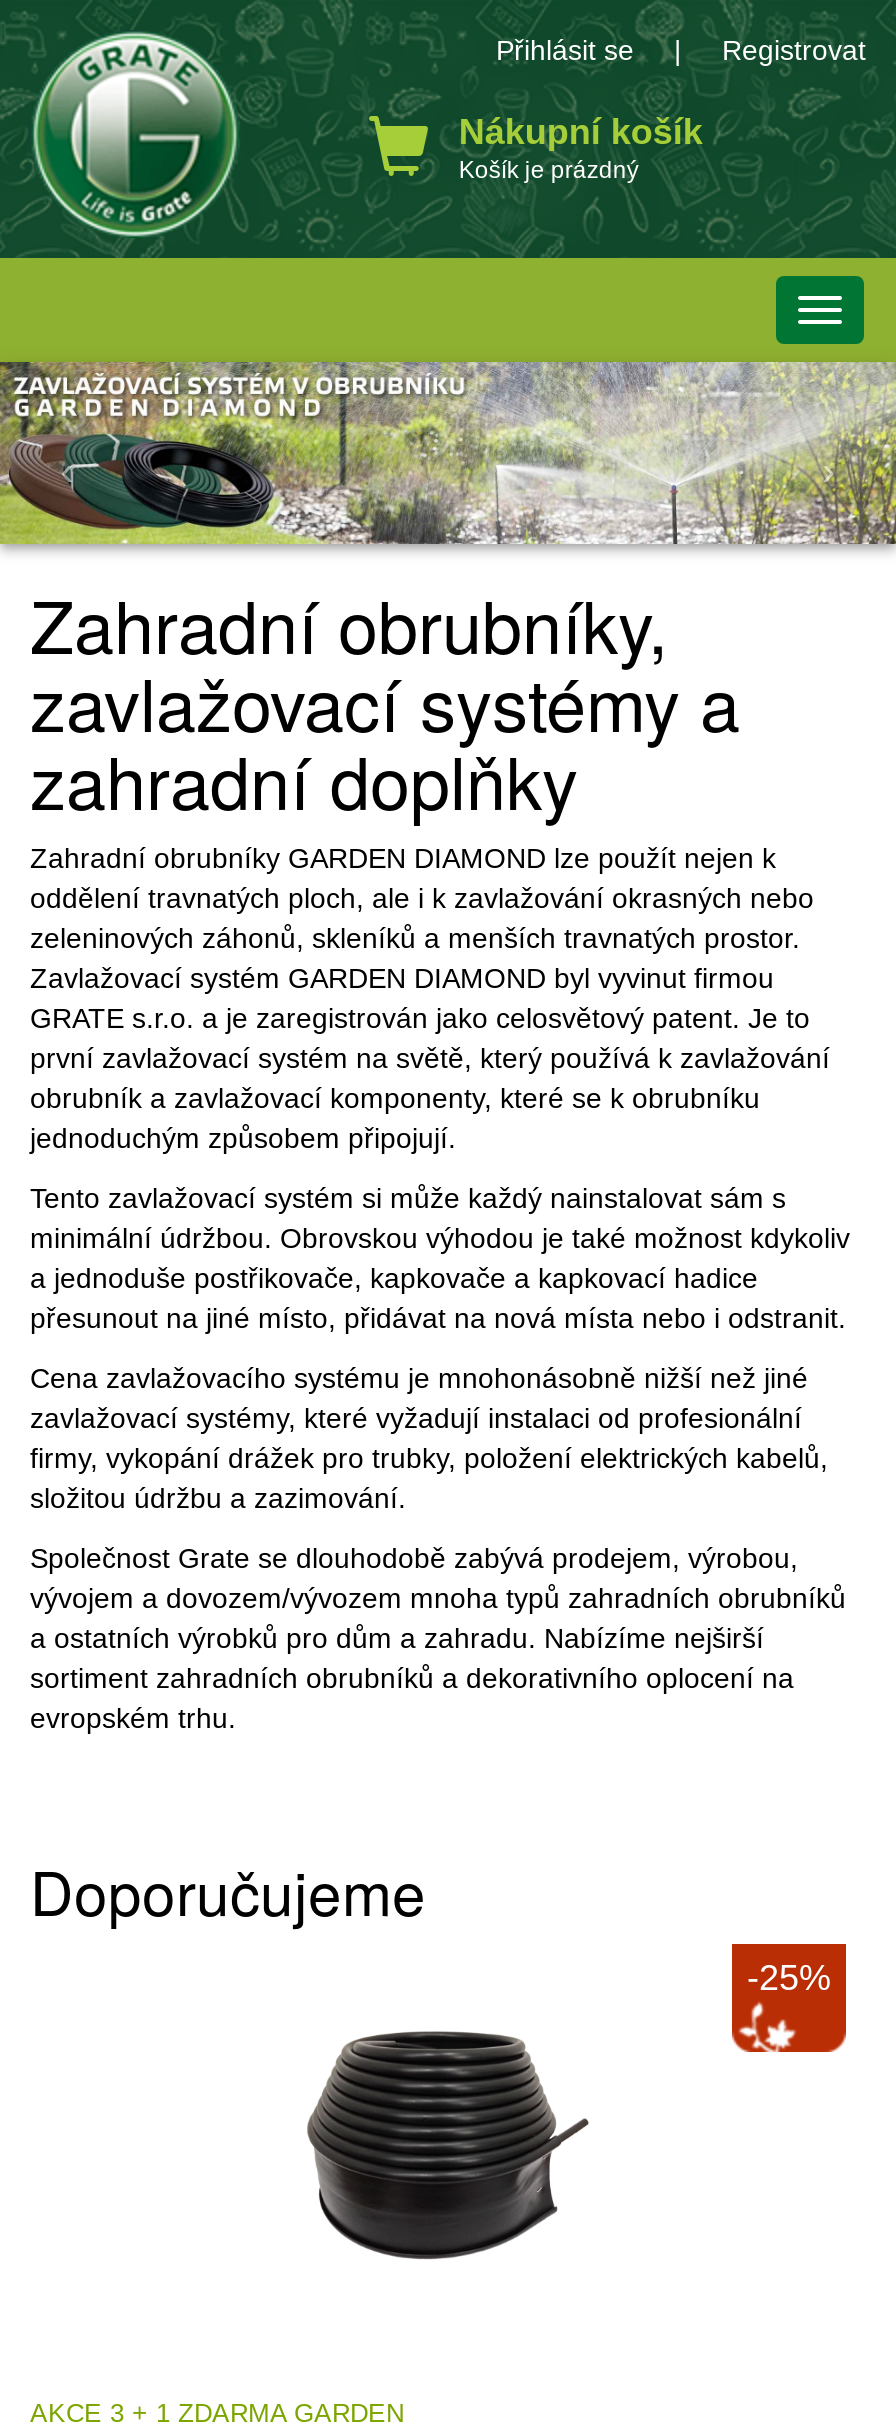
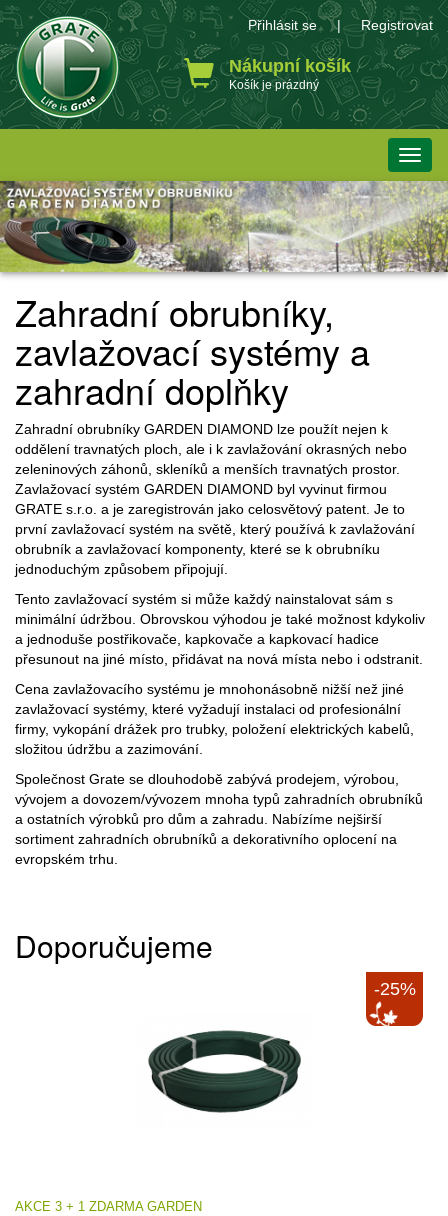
[296,2030,602,2262] [image] -> [147,1016,302,1130] [image]

